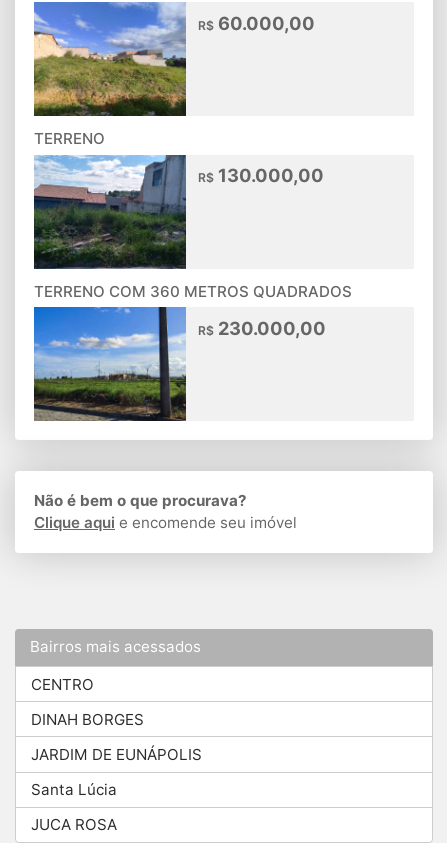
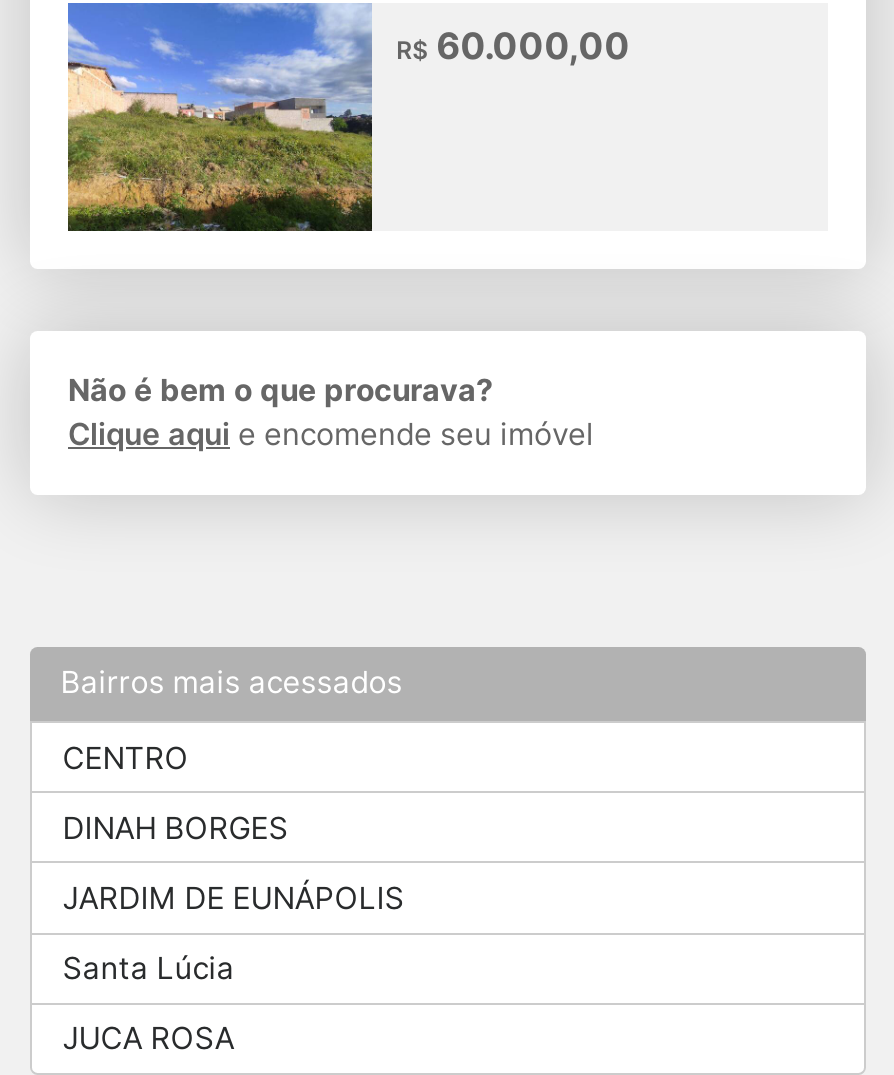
[33,129,324,270] [image] | TERRENO | R$130.000,00 -> none
[33,282,352,422] [image] | TERRENO COM 360 METROS QUADRADOS | R$230.000,00 -> none

